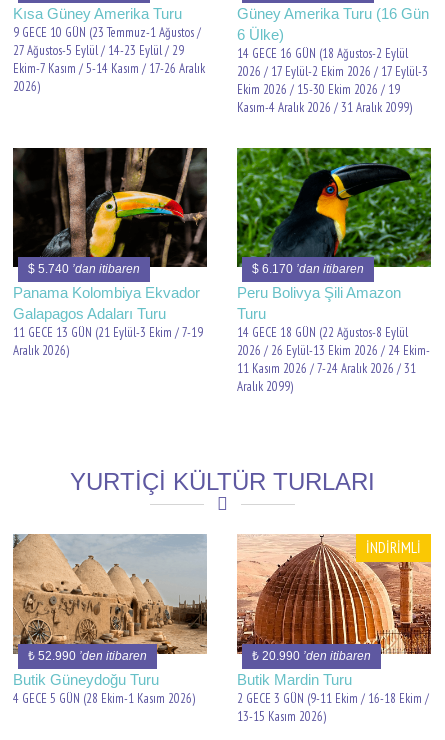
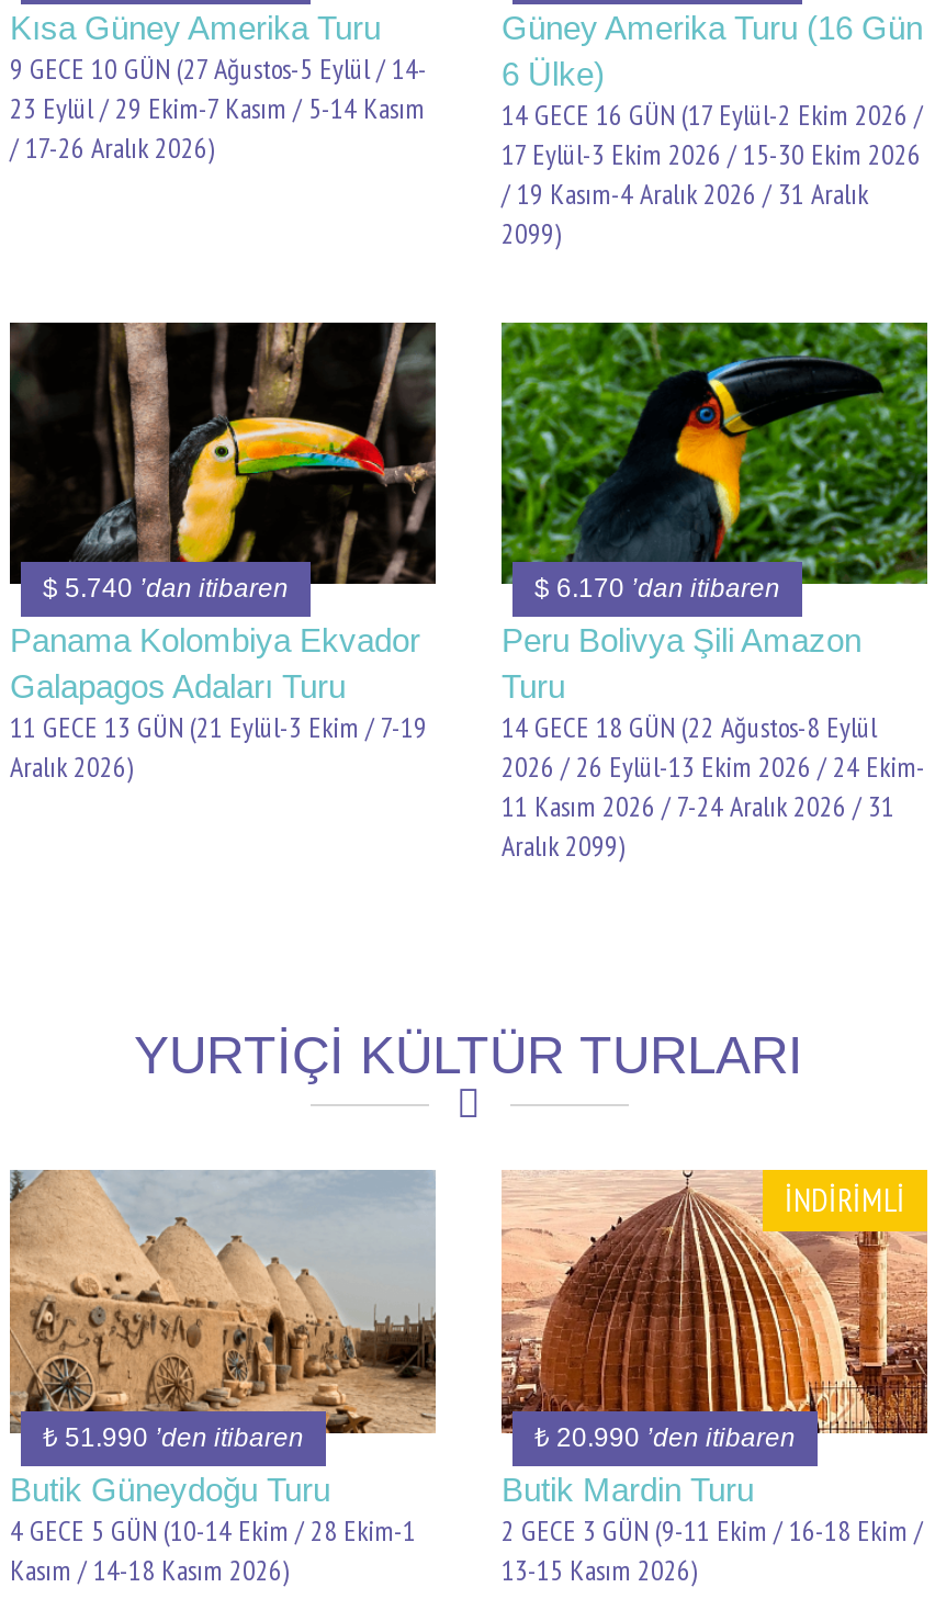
[13,24,205,95] 9 GECE 10 GÜN (23 Temmuz-1 Ağustos / | 27 Ağustos-5 Eylül / 14-23 Eylül / 29 | Ekim-7 Kasım / 5-14 Kasım / 17-26 Aralık | 2026) -> [10,51,427,167] 9 GECE 10 GÜN (27 Ağustos-5 Eylül / 14- | 23 Eylül / 29 Ekim-7 Kasım / 5-14 Kasım | / 17-26 Aralık 2026)
[237,45,428,116] 14 GECE 16 GÜN (18 Ağustos-2 Eylül | 2026 / 17 Eylül-2 Ekim 2026 / 17 Eylül-3 | Ekim 2026 / 15-30 Ekim 2026 / 19 | Kasım-4 Aralık 2026 / 31 Aralık 2099) -> [502,97,923,253] 14 GECE 16 GÜN (17 Eylül-2 Ekim 2026 / | 17 Eylül-3 Ekim 2026 / 15-30 Ekim 2026 | / 19 Kasım-4 Aralık 2026 / 31 Aralık | 2099)
[28,649,147,663] ₺ 52.990’den itibaren -> [43,1421,304,1452] ₺ 51.990’den itibaren
[13,690,195,707] 4 GECE 5 GÜN (28 Ekim-1 Kasım 2026) -> [10,1511,416,1588] 4 GECE 5 GÜN (10-14 Ekim / 28 Ekim-1 | Kasım / 14-18 Kasım 2026)

